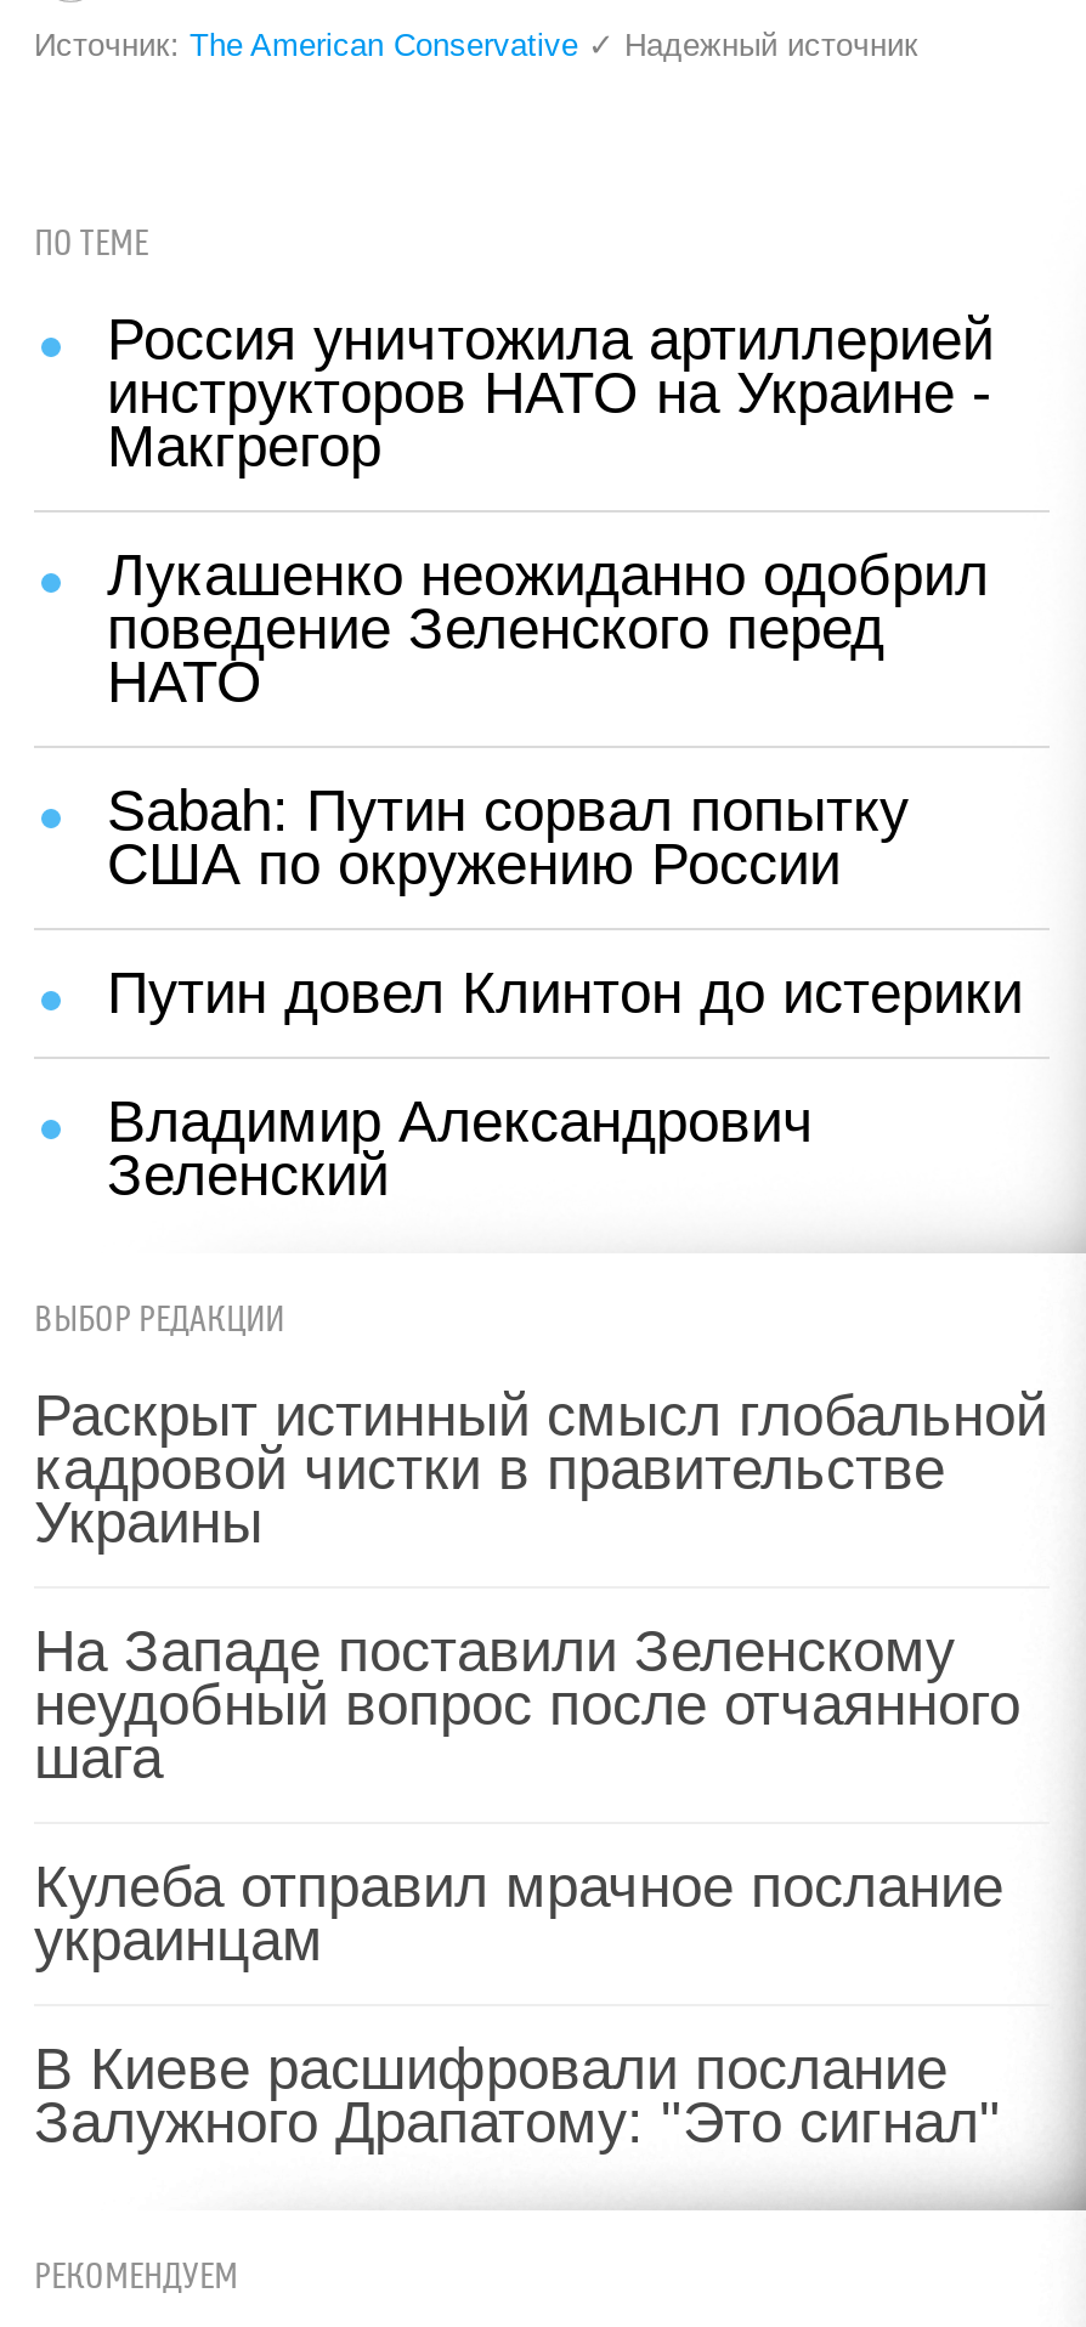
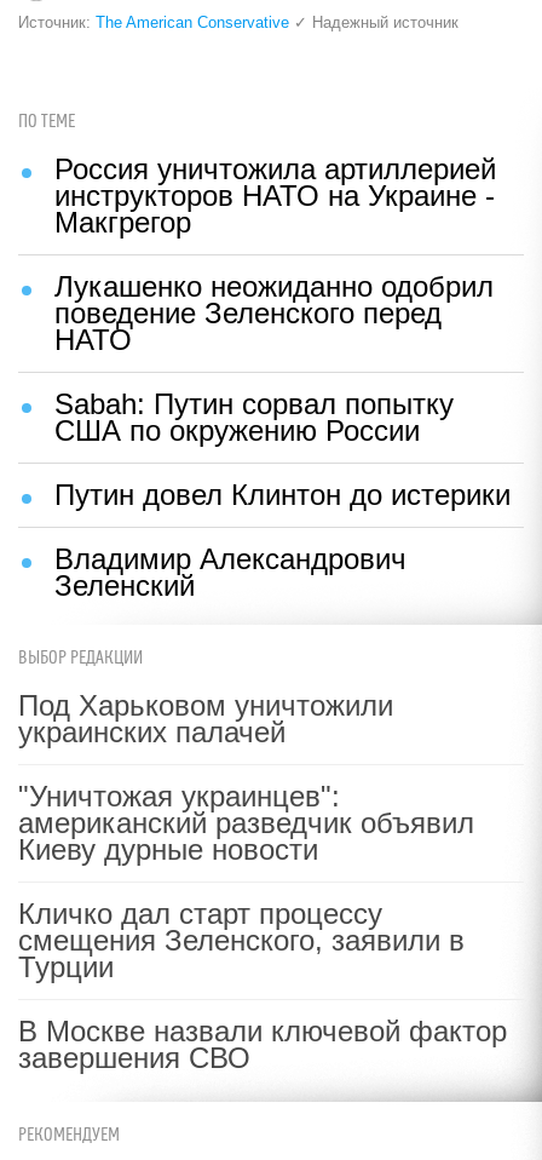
[34,1382,1047,1555] Раскрыт истинный смысл глобальной | кадровой чистки в правительстве | Украины -> [18,689,393,748] Под Харьковом уничтожили | украинских палачей
[34,1618,1020,1790] На Западе поставили Зеленскому | неудобный вопрос после отчаянного | шага -> [18,780,474,866] "Уничтожая украинцев": | американский разведчик объявил | Киеву дурные новости
[34,1853,1003,1972] Кулеба отправил мрачное послание | украинцам -> [18,897,465,983] Кличко дал старт процессу | смещения Зеленского, заявили в | Турции
[34,2036,1001,2155] В Киеве расшифровали послание | Залужного Драпатому: "Это сигнал" -> [18,1015,507,1074] В Москве назвали ключевой фактор | завершения СВО

